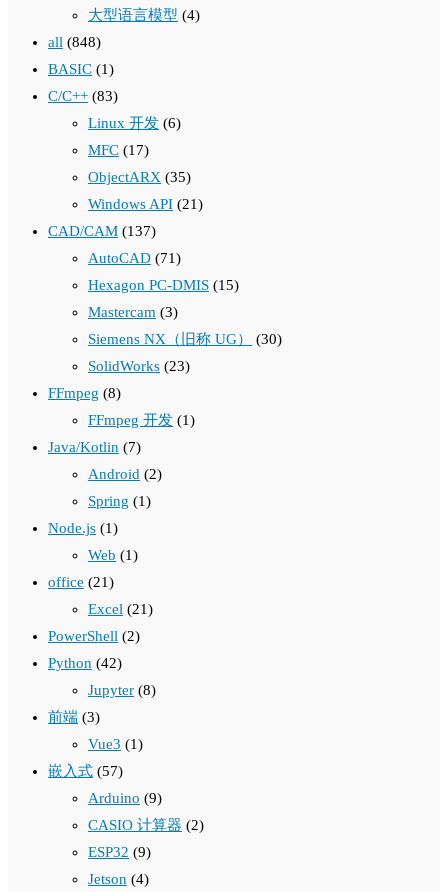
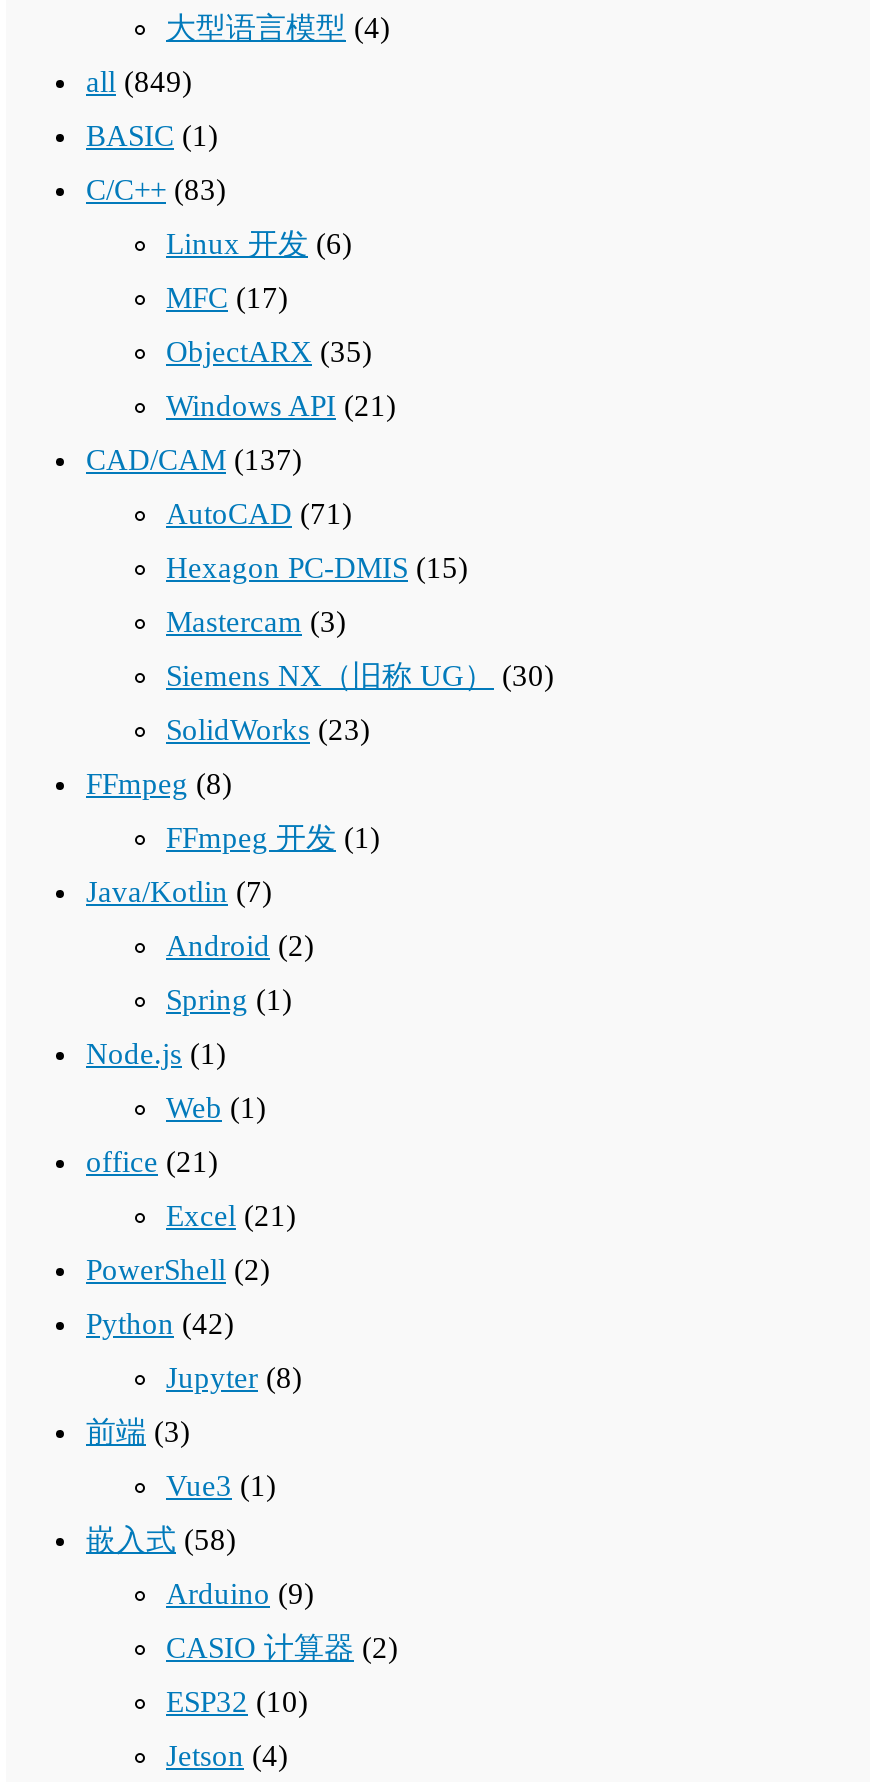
[48,34,101,50] all (848) -> [86,65,192,97] all (849)
[48,763,123,779] 嵌入式(57) -> [86,1523,236,1555] 嵌入式(58)
[88,844,151,860] ESP32 (9) -> [166,1685,308,1717] ESP32 (10)

